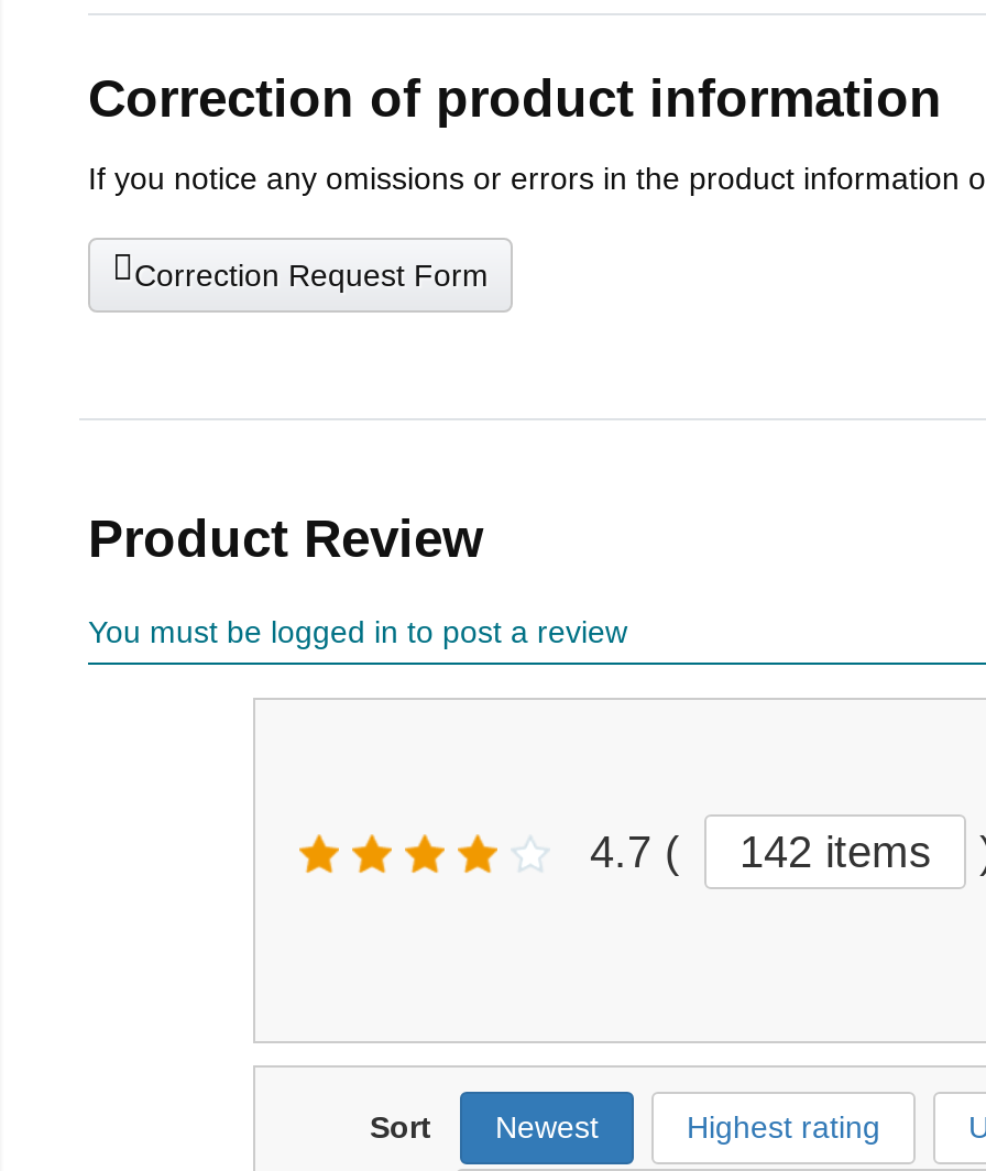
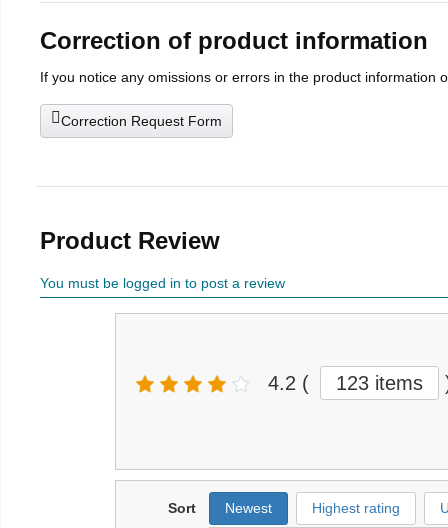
[577,827,693,876] 4.7 ( -> [262,372,315,394] 4.2 (
[739,827,931,876] 142 items -> [336,372,423,394] 123 items

